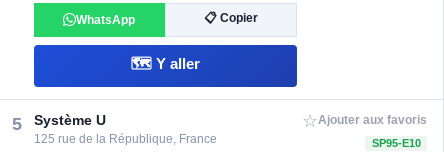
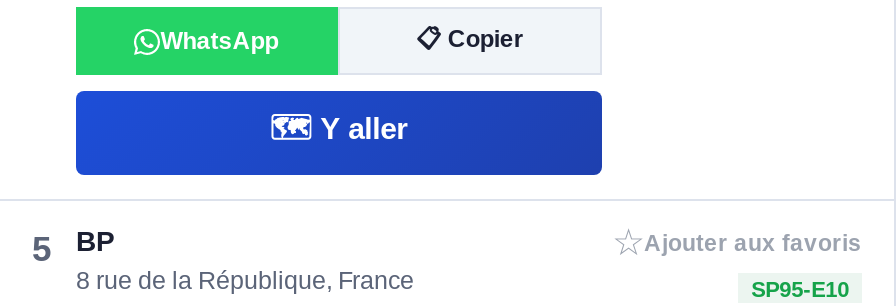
[34,112,217,146] Système U | 125 rue de la République, France -> [76,226,414,294] BP | 8 rue de la République, France

